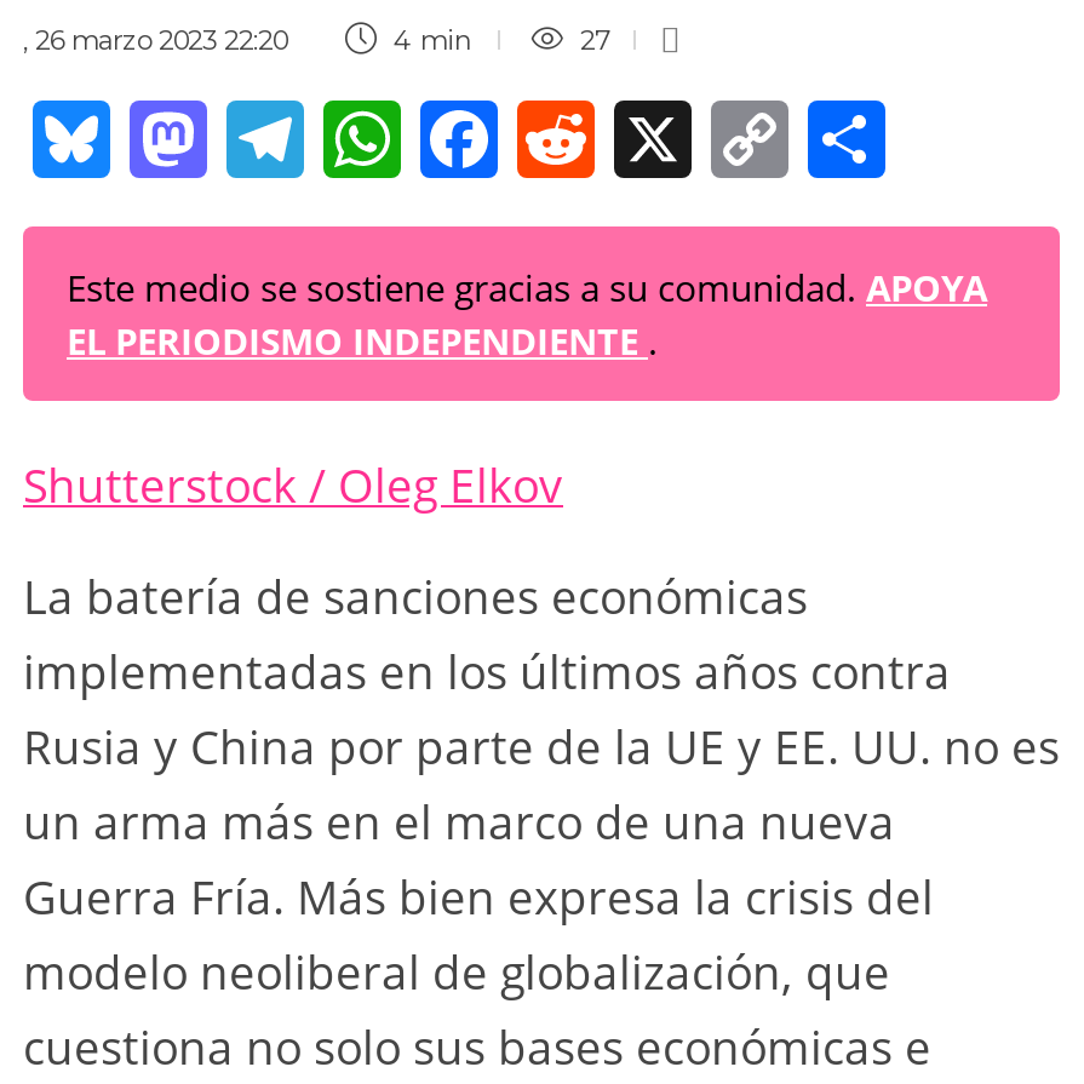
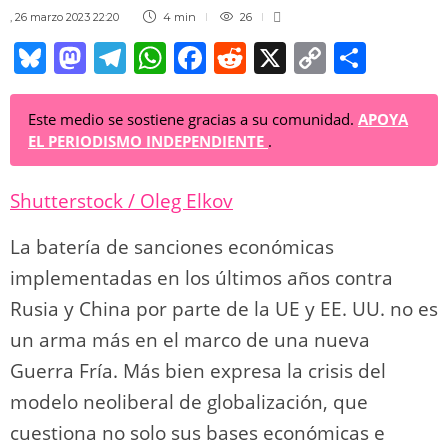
[573,22,609,56] 27 -> [237,10,252,24] 26

